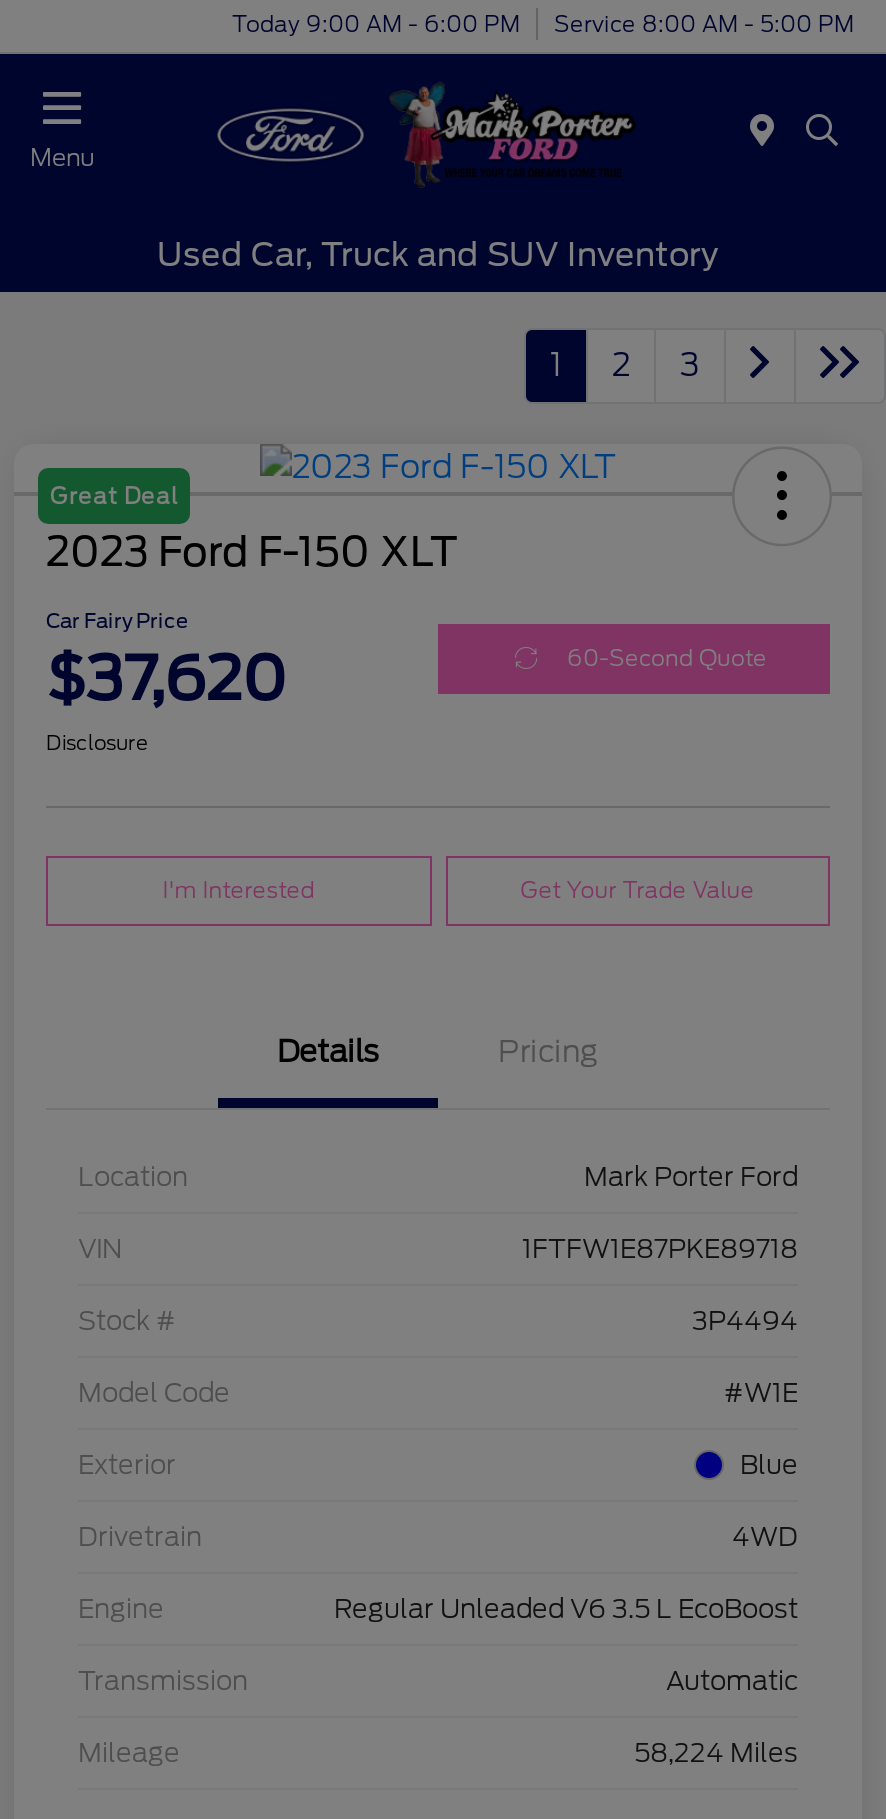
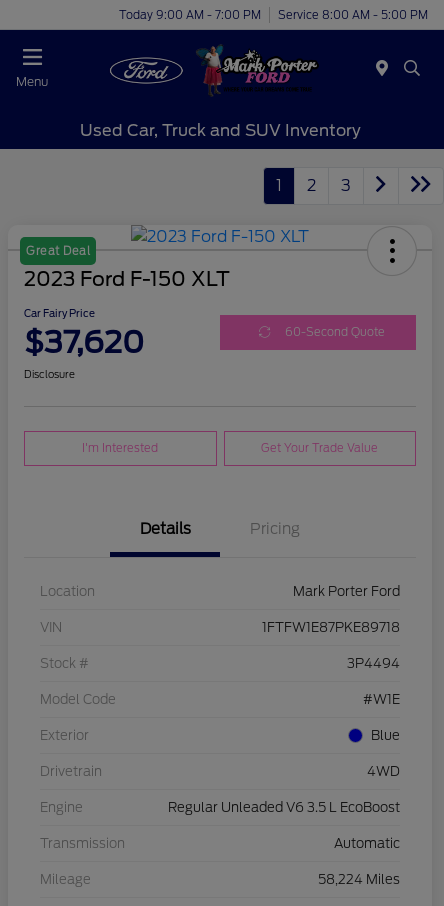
[232,9,854,37] Today 9:00 AM - 6:00 PM Service 8:00 AM - 5:00 PM -> [119,7,428,21] Today 9:00 AM - 7:00 PM Service 8:00 AM - 5:00 PM

